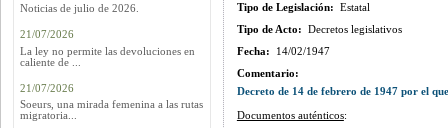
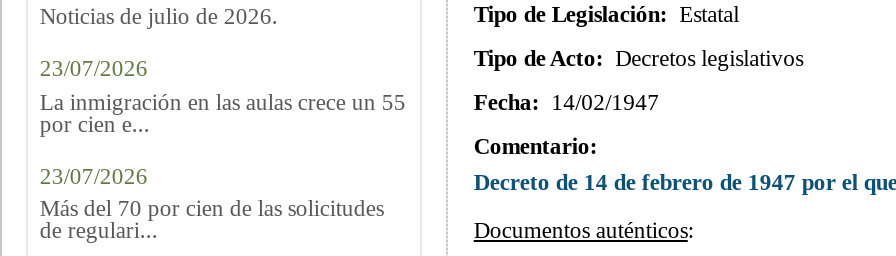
[20,28,195,68] 21/07/2026 | La ley no permite las devoluciones en | caliente de ... -> [40,56,406,136] 23/07/2026 | La inmigración en las aulas crece un 55 | por cien e...
[20,82,203,121] 21/07/2026 | Soeurs, una mirada femenina a las rutas | migratoria... -> [40,164,384,243] 23/07/2026 | Más del 70 por cien de las solicitudes | de regulari...

